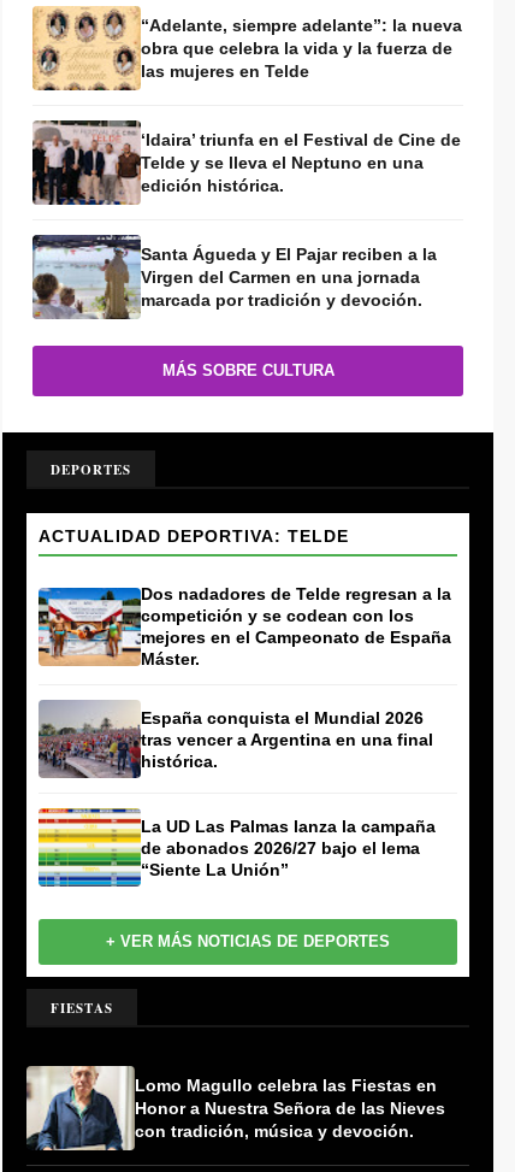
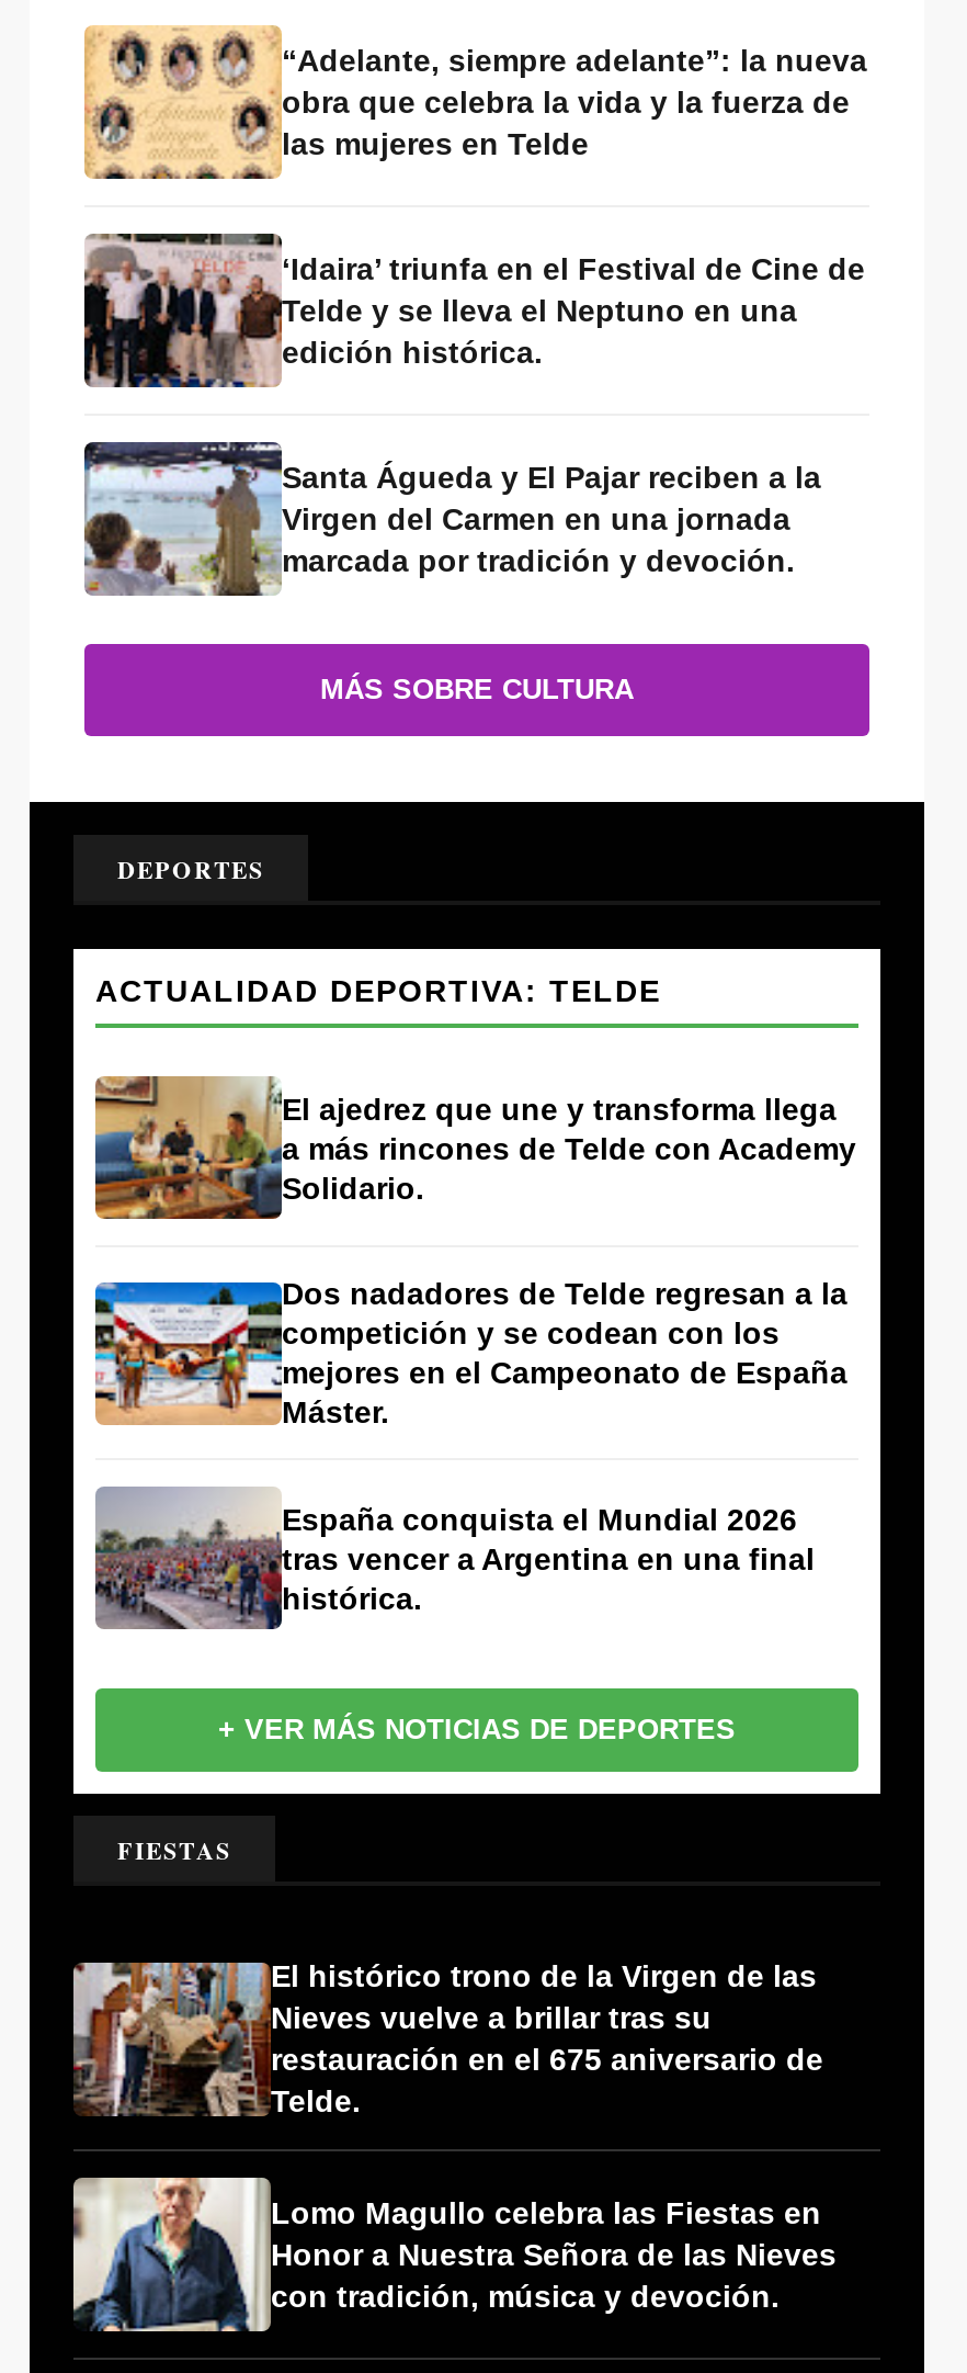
none -> [93,1074,856,1225] [image] | El ajedrez que une y transforma llega | a más rincones de Telde con Academy | Solidario.
[37,807,436,887] [image] | La UD Las Palmas lanza la campaña | de abonados 2026/27 bajo el lema | “Siente La Unión” -> none
none -> [73,1956,823,2118] [image] | El histórico trono de la Virgen de las | Nieves vuelve a brillar tras su | restauración en el 675 aniversario de | Telde.

